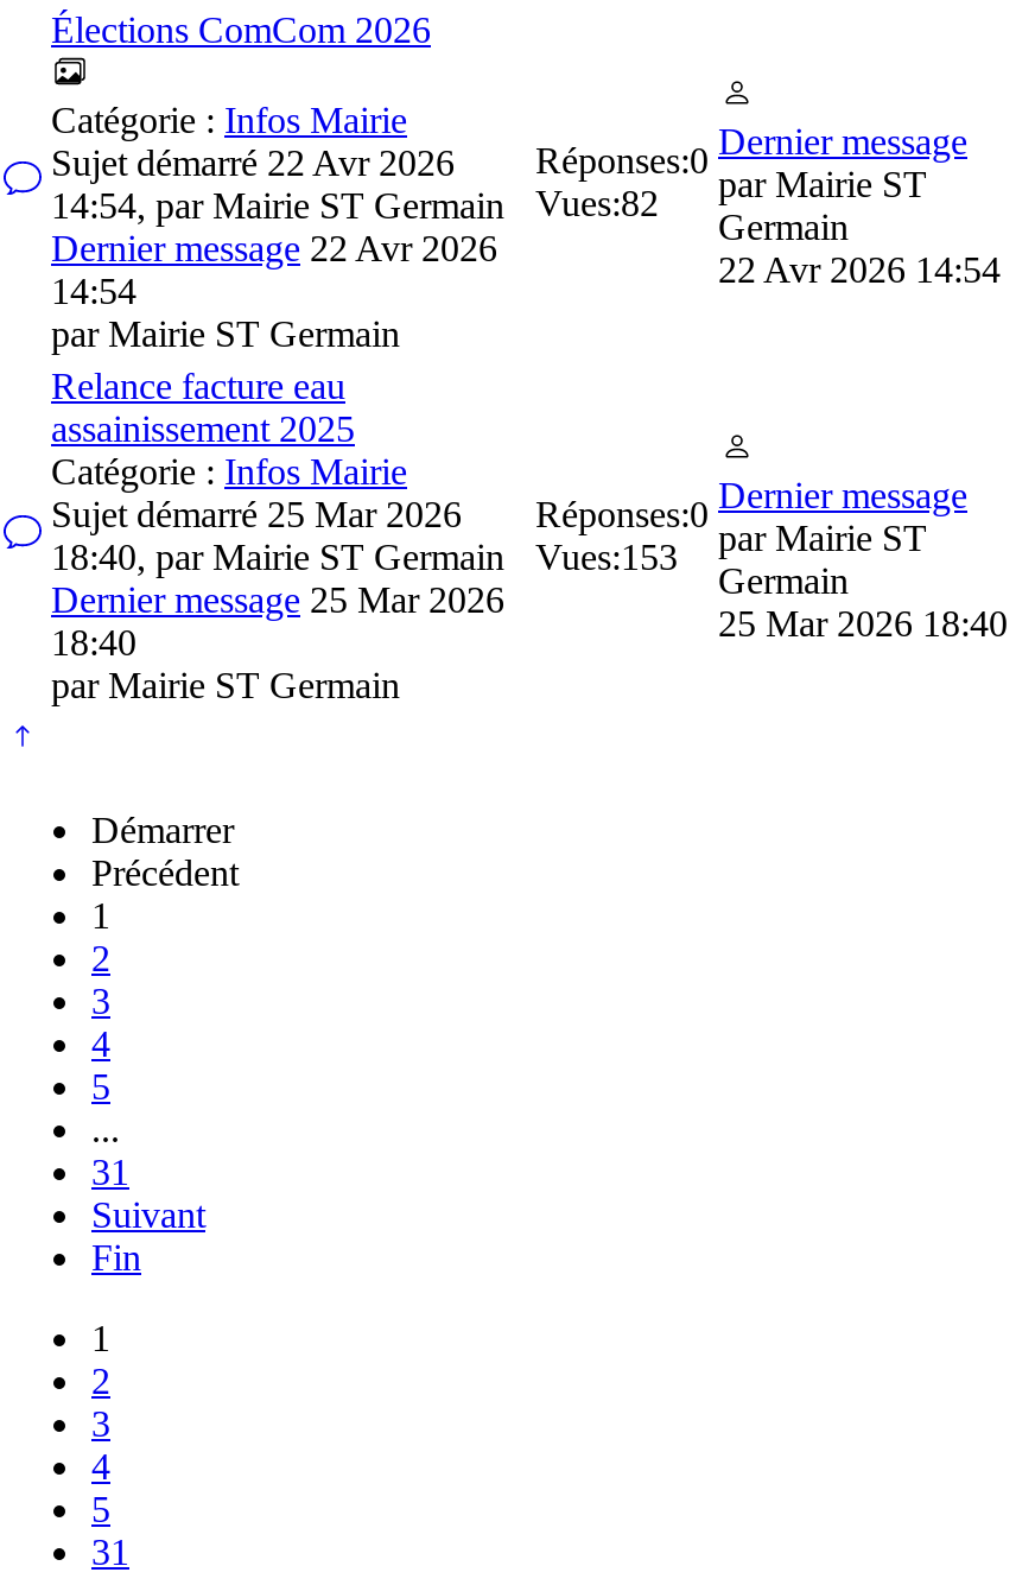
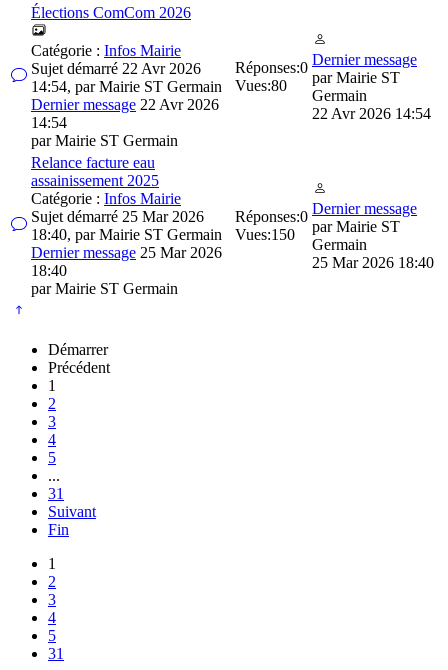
[51,163,927,225] 14:54, par Mairie ST Germain Vues:82 par Mairie ST -> [31,69,400,95] 14:54, par Mairie ST Germain Vues:80 par Mairie ST
[51,517,927,576] 18:40, par Mairie ST Germain Vues:153 par Mairie ST -> [31,218,400,243] 18:40, par Mairie ST Germain Vues:150 par Mairie ST

